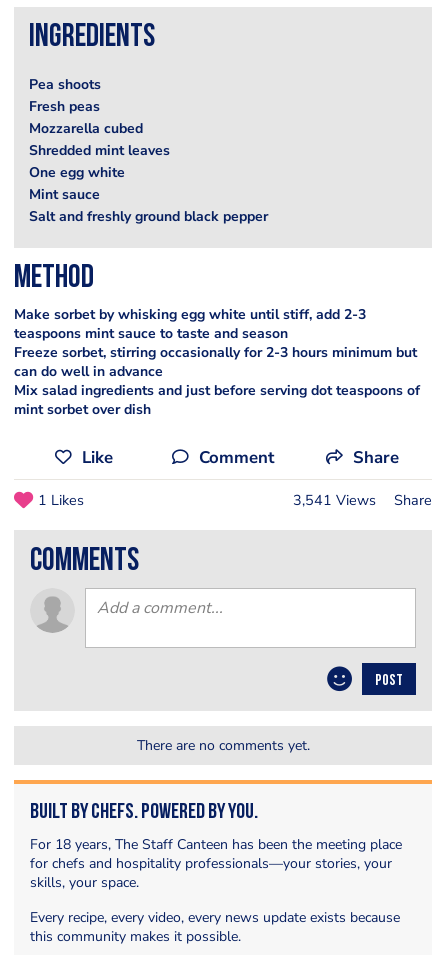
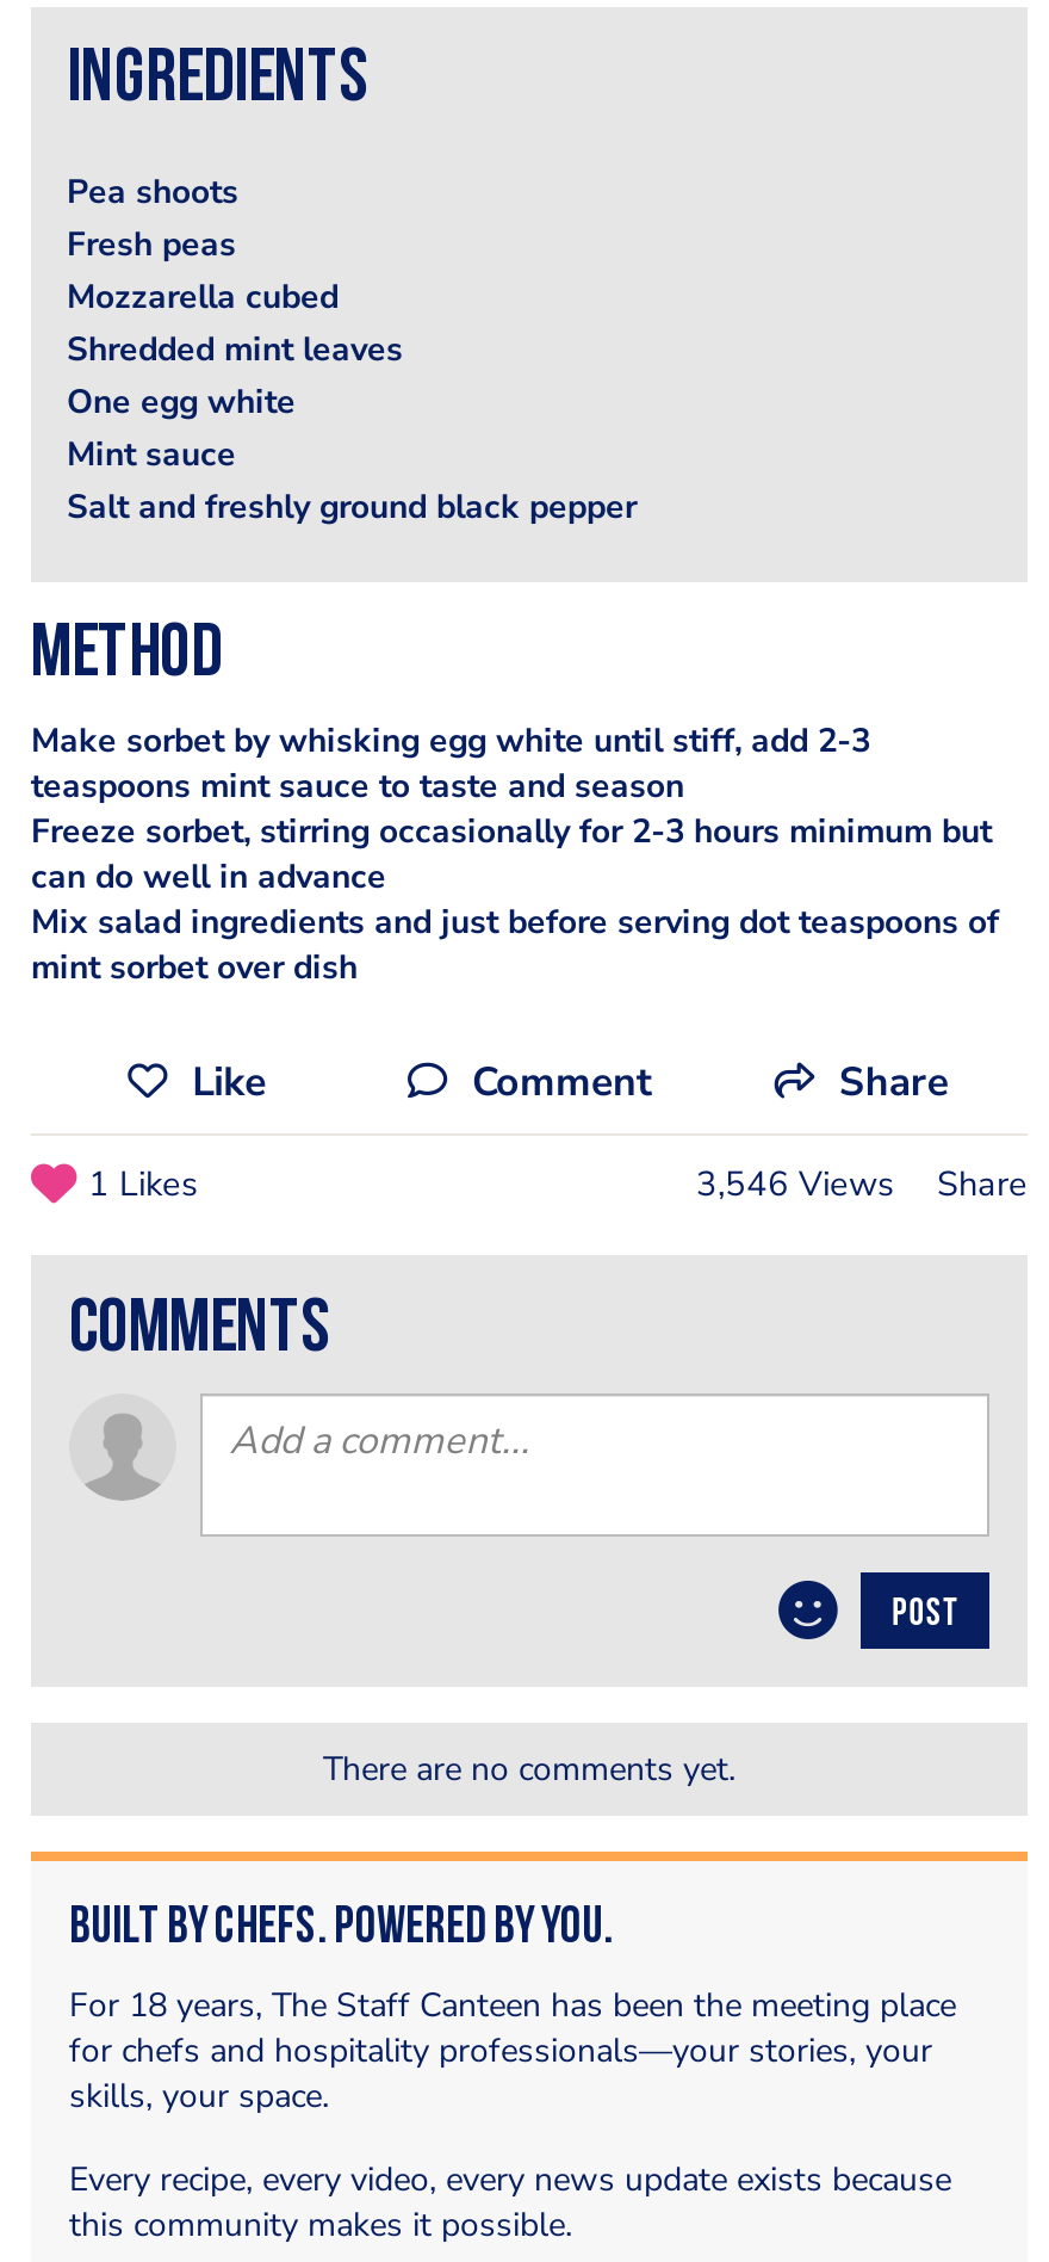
[293,490,432,510] 3,541 Views Share -> [696,1161,1028,1208] 3,546 Views Share

